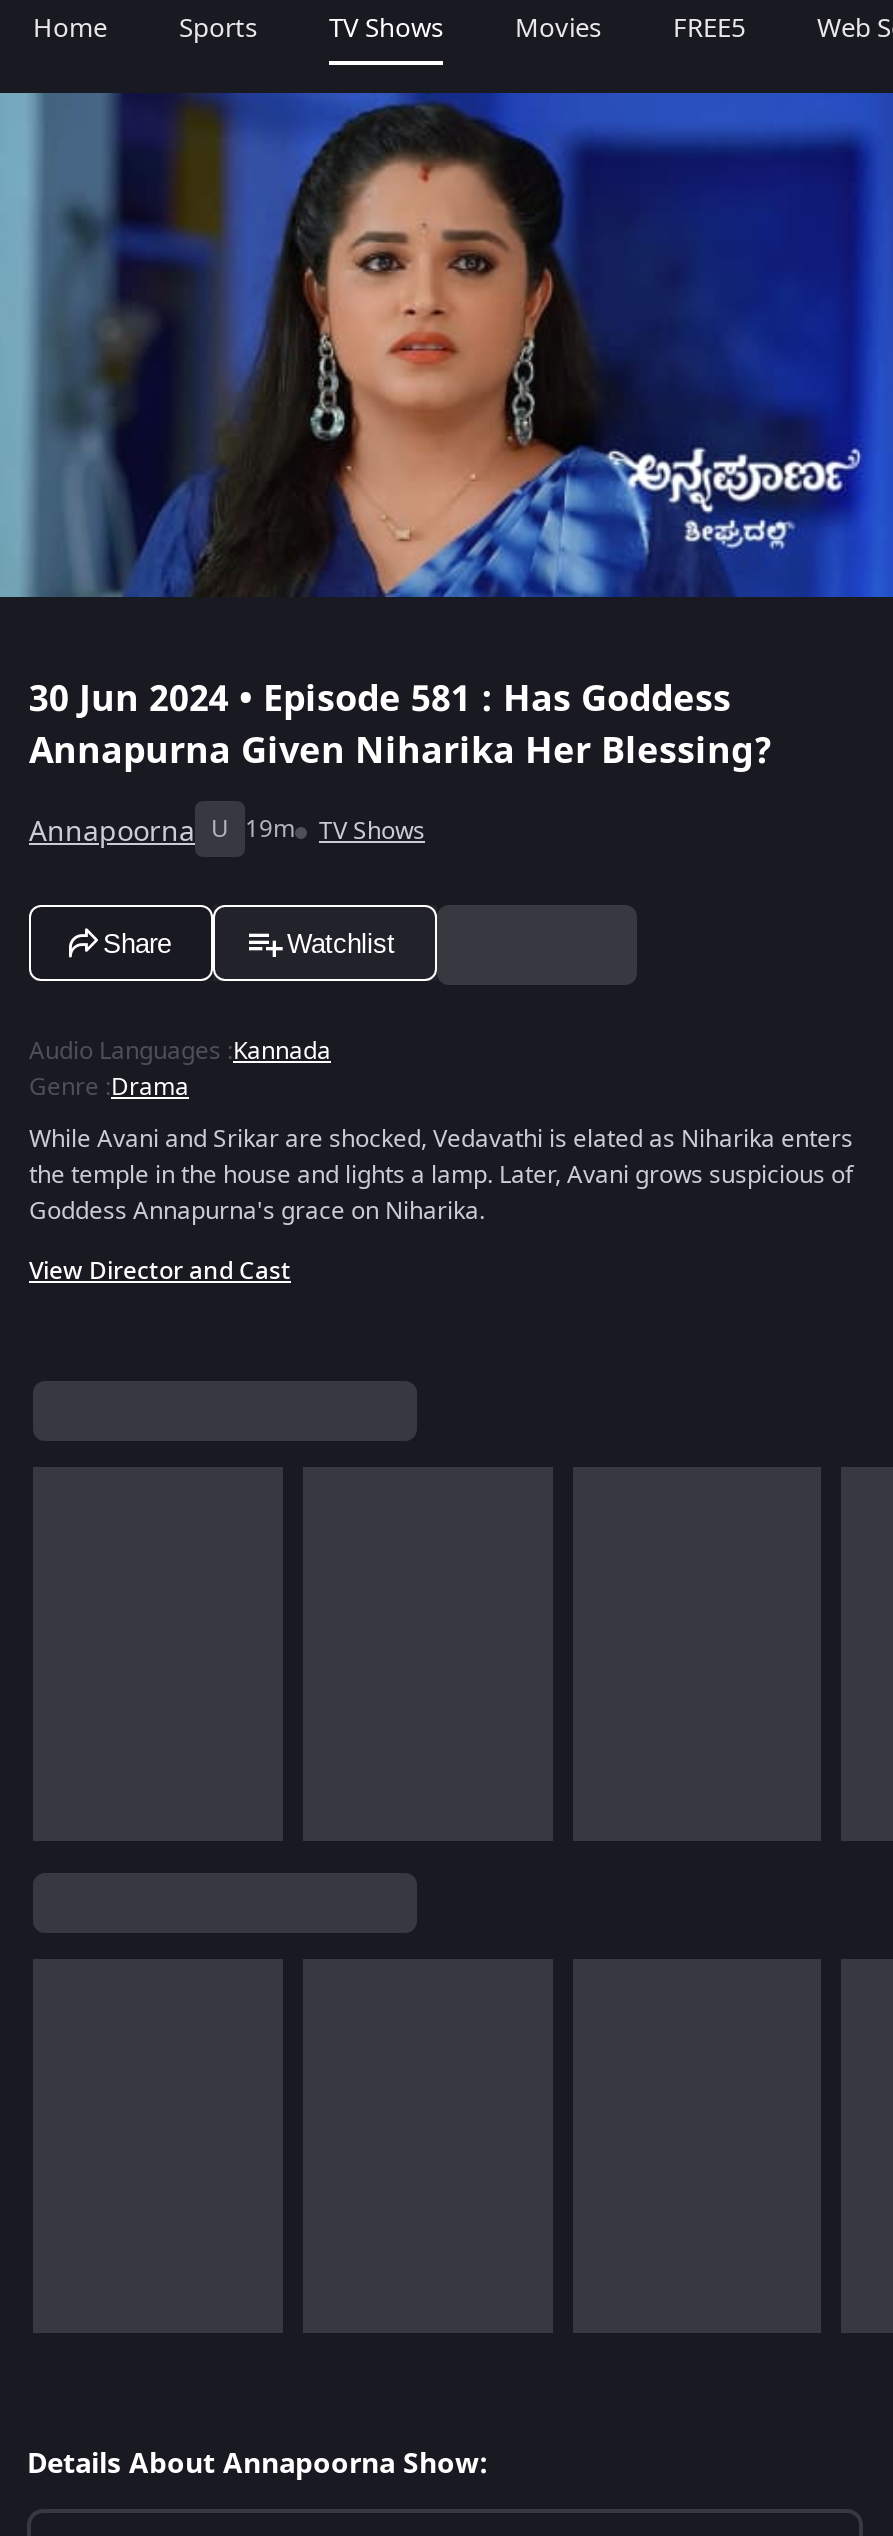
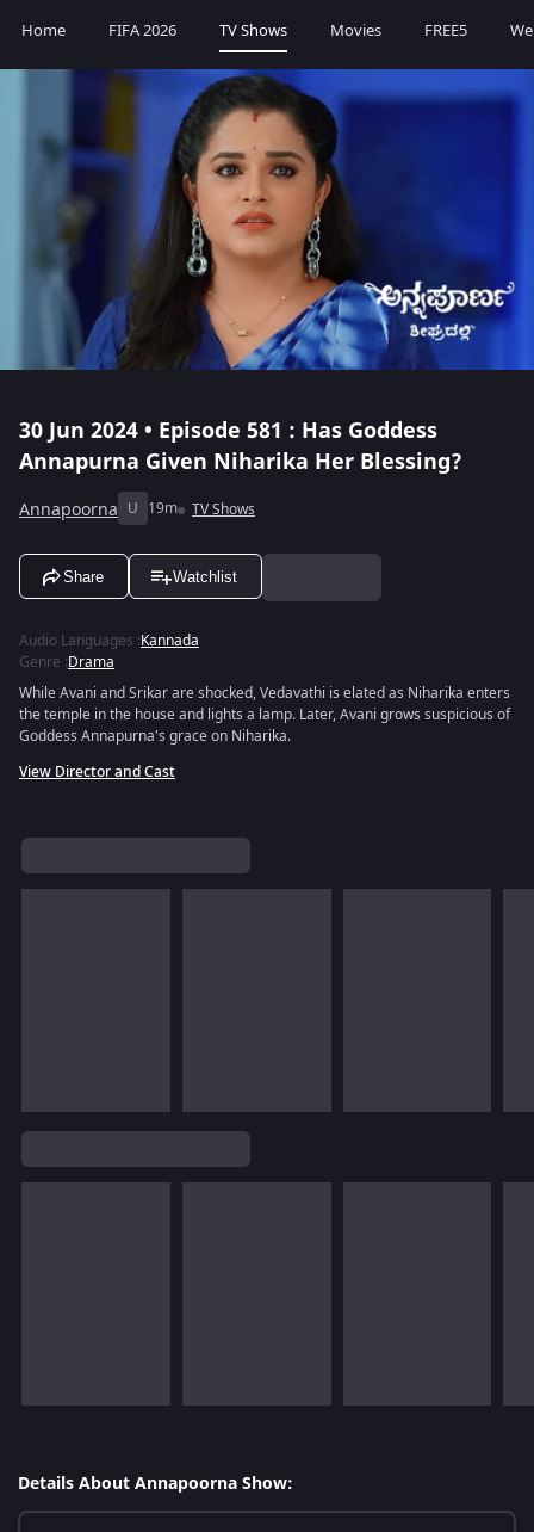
[179,9,257,47] Sports -> [108,19,176,42] FIFA 2026

